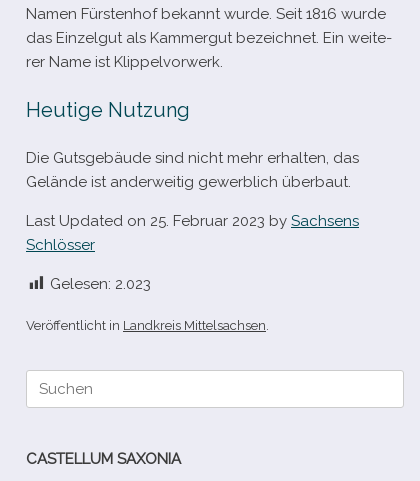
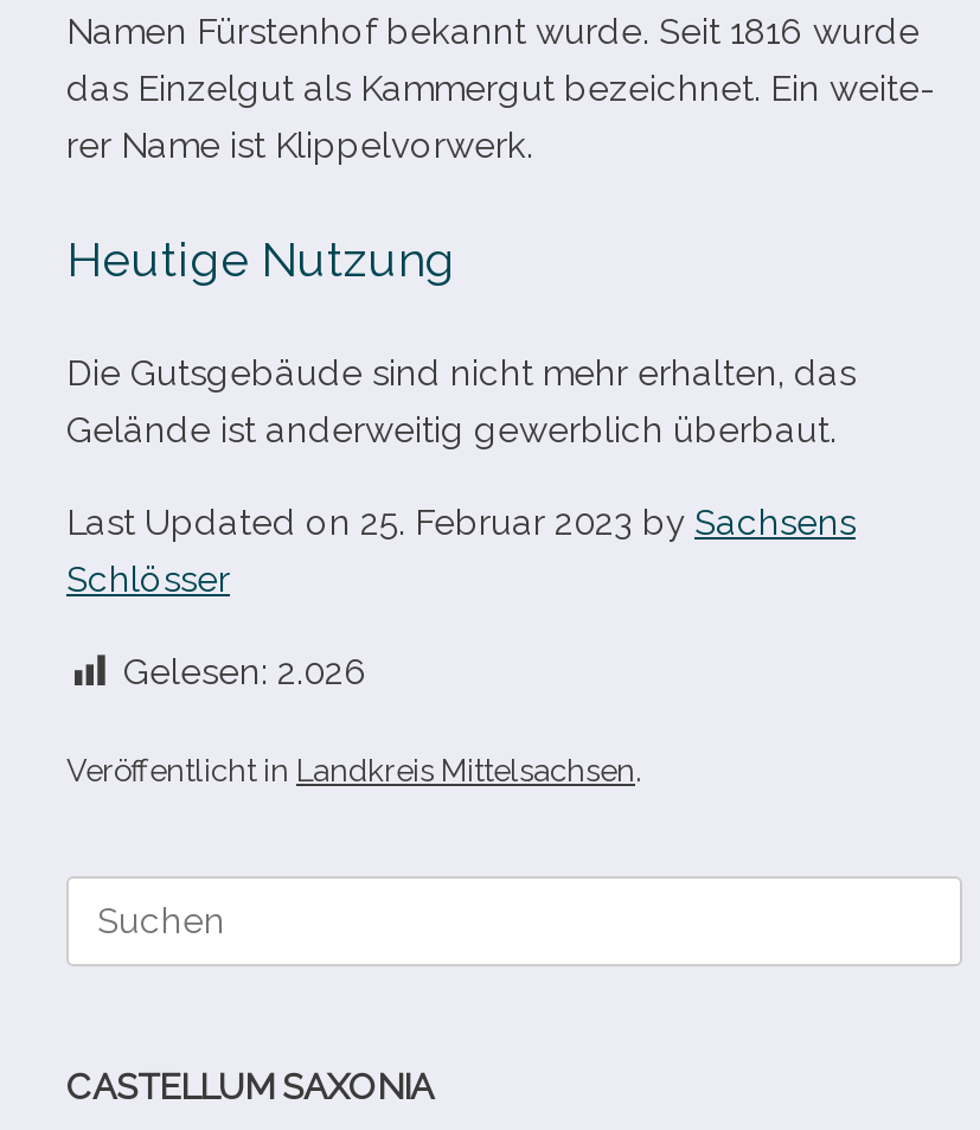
[50,275,151,293] Gelesen: 2.023 -> [123,651,367,694] Gelesen: 2.026

